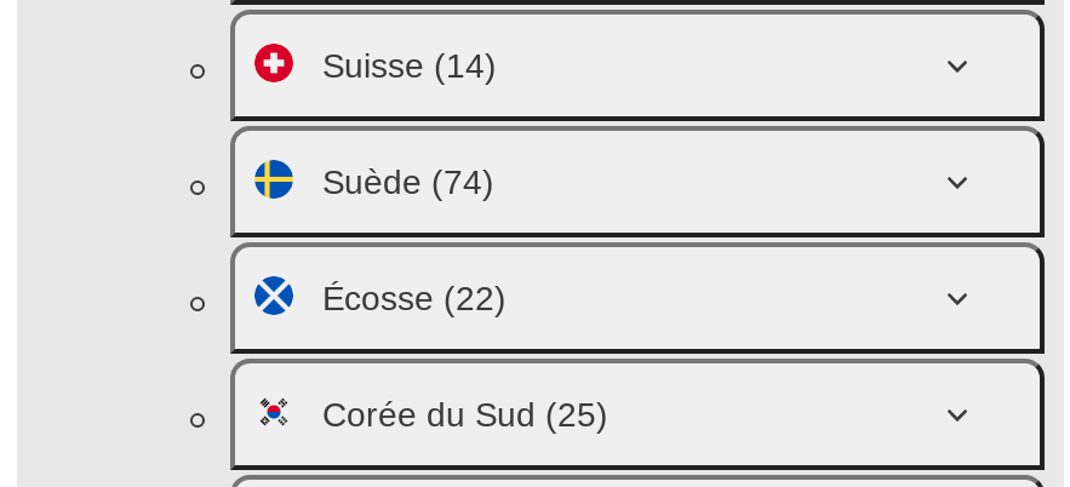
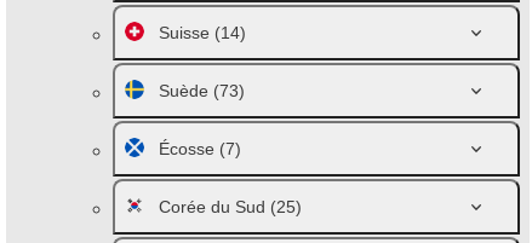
[322,162,494,201] Suède (74) -> [159,81,245,100] Suède (73)
[322,279,507,317] Écosse (22) -> [159,139,241,158] Écosse (7)

